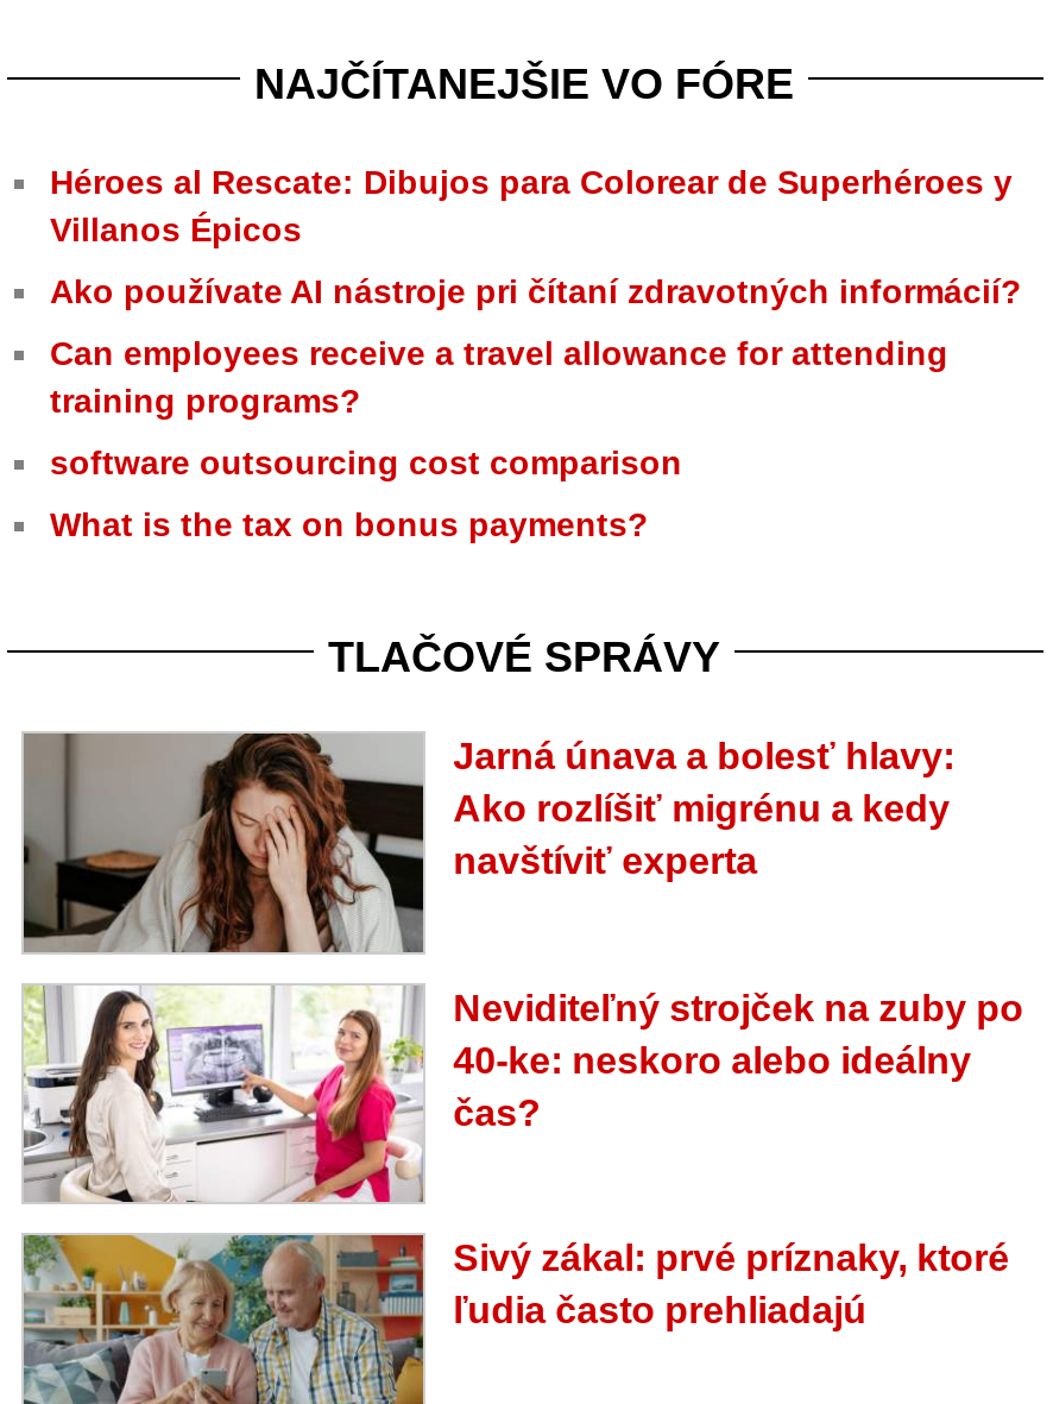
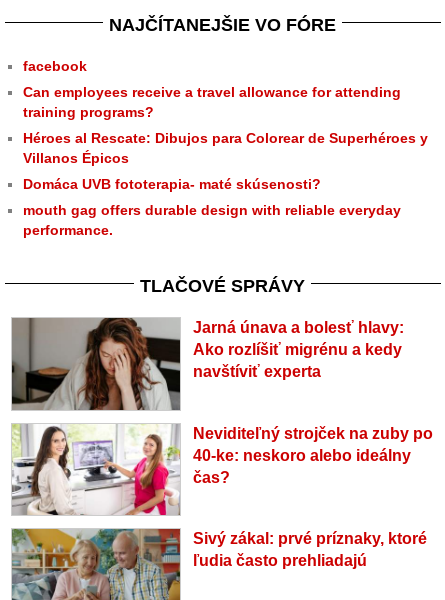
moved [50,163,1013,248] -> [23,130,428,166]: Héroes al Rescate: Dibujos para Colorear de Superhéroes y | Villanos Épicos
[50,272,1022,310] Ako používate AI nástroje pri čítaní zdravotných informácií? -> [23,58,87,74] facebook
moved [50,334,948,419] -> [23,84,401,120]: Can employees receive a travel allowance for attending | training programs?
[50,443,682,543] software outsourcing cost comparison | What is the tax on bonus payments? -> [23,176,401,238] Domáca UVB fototerapia- maté skúsenosti? | mouth gag offers durable design with reliable everyday | performance.

